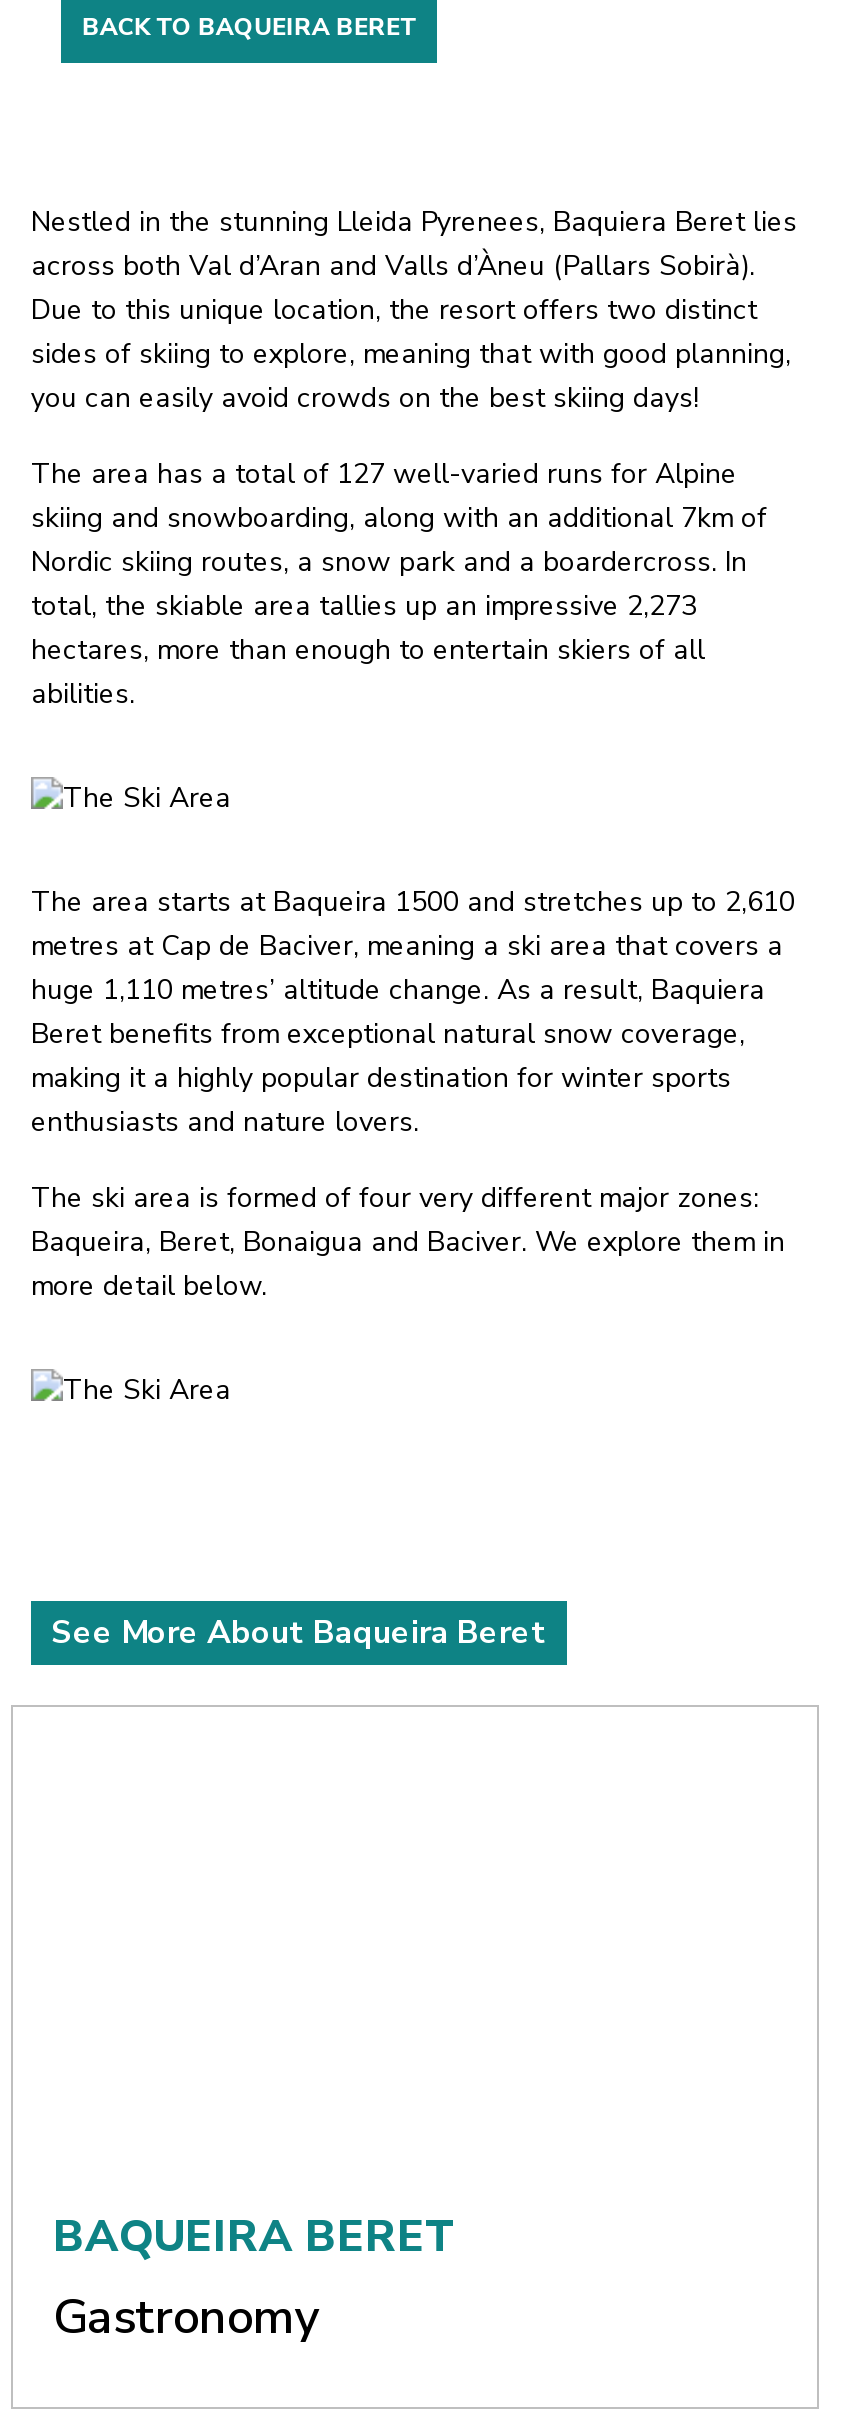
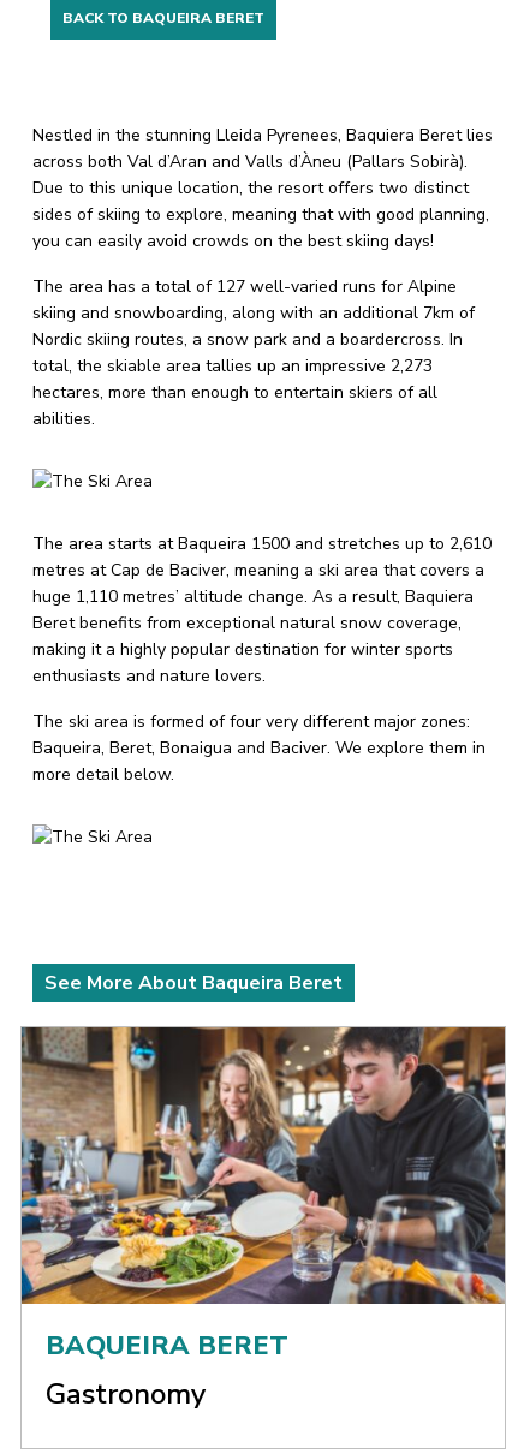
none -> [20,1026,506,1305] [image]

